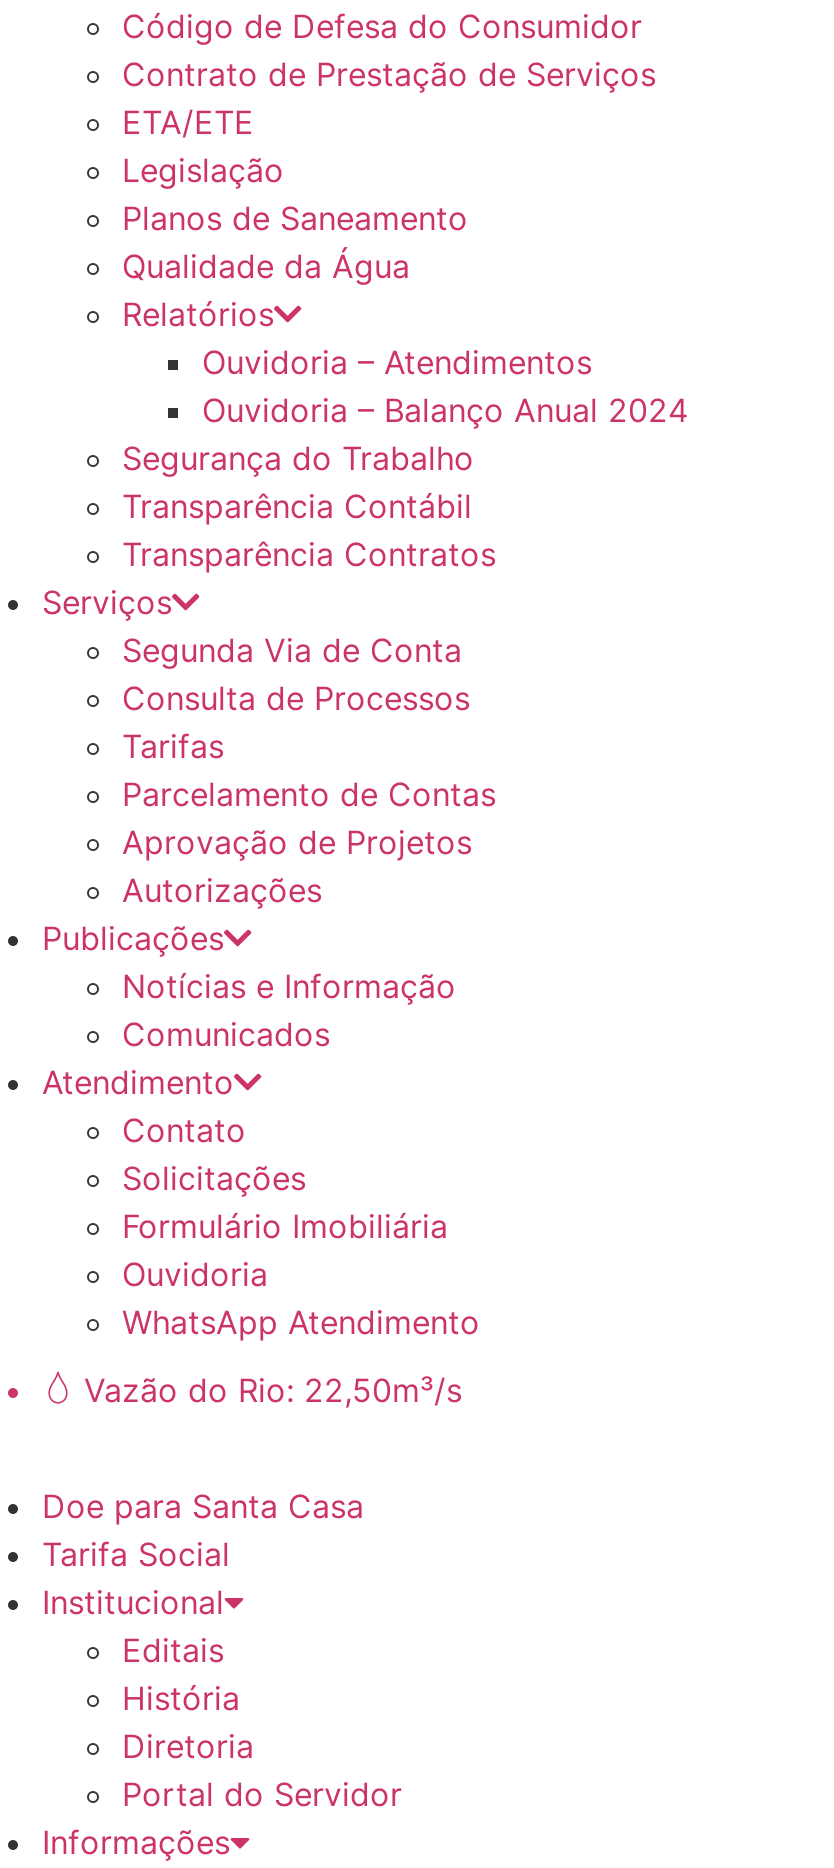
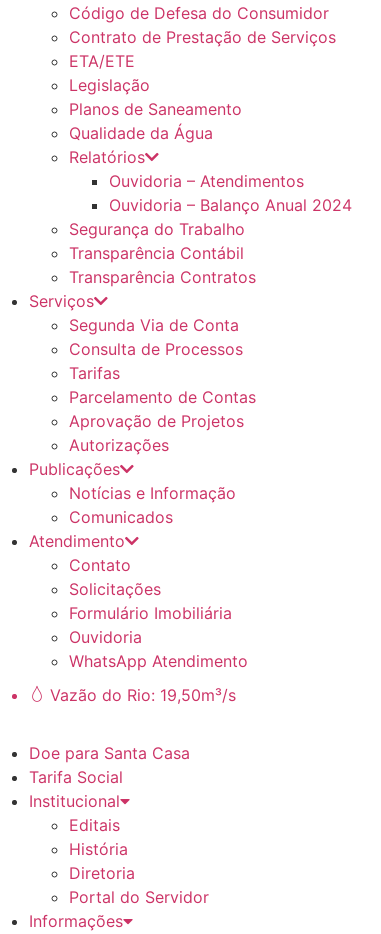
[84,1370,462,1410] Vazão do Rio: 22,50m³/s -> [50,685,236,705] Vazão do Rio: 19,50m³/s

